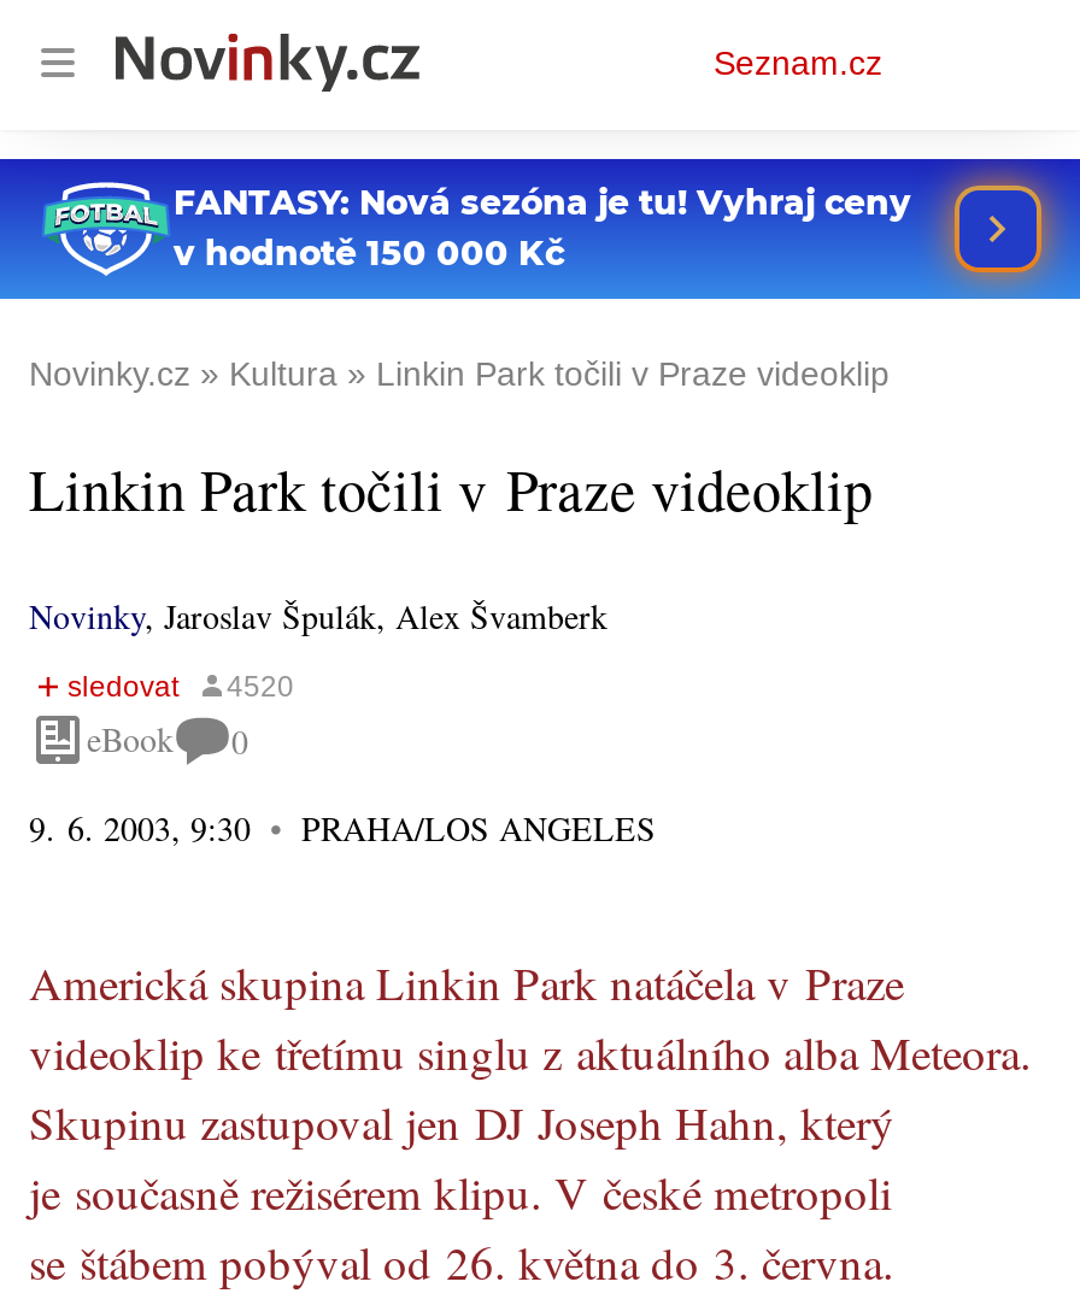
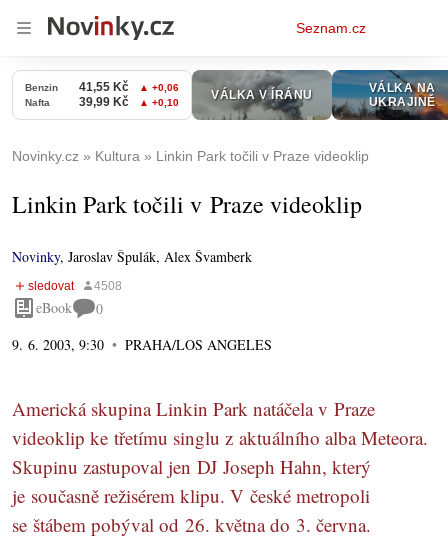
[7,157,1073,301] [image] -> [3,68,445,125] [image]

